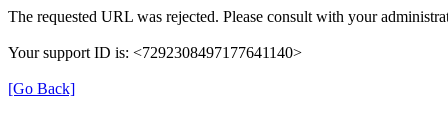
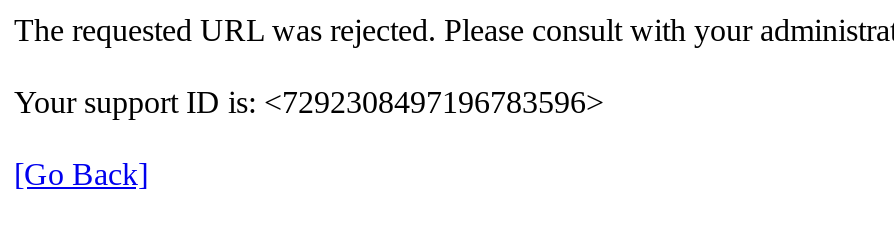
[8,44,302,61] Your support ID is: <7292308497177641140> -> [14,85,604,119] Your support ID is: <7292308497196783596>

